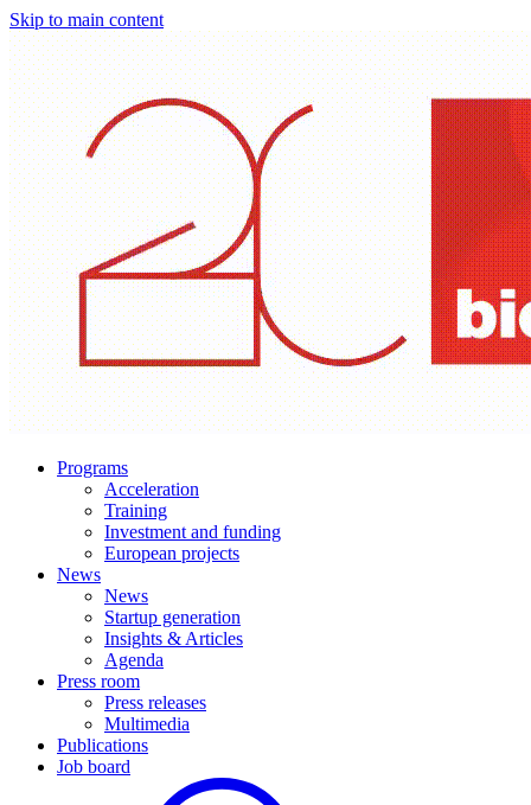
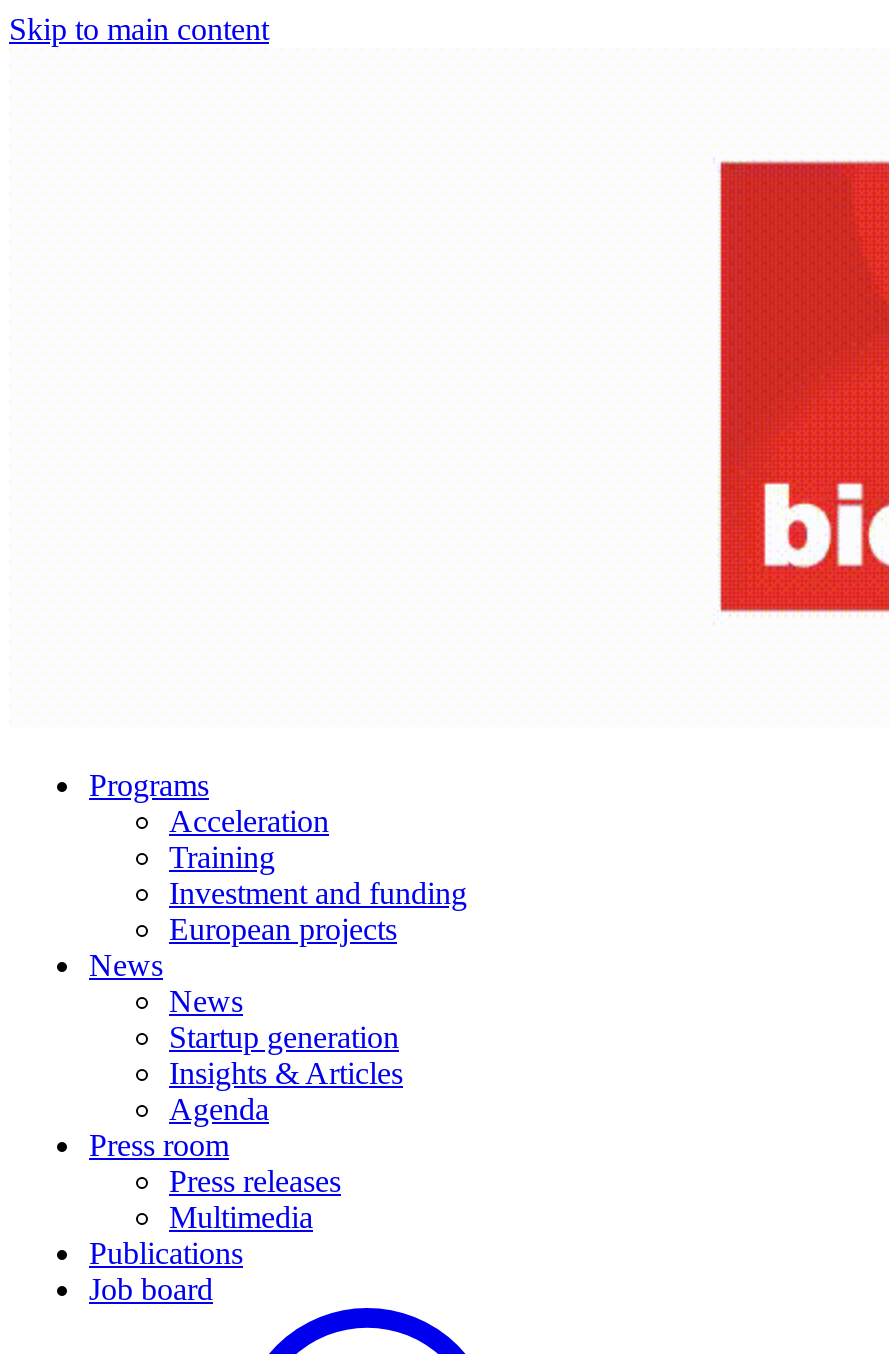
[77,97,408,369] [image] -> none

